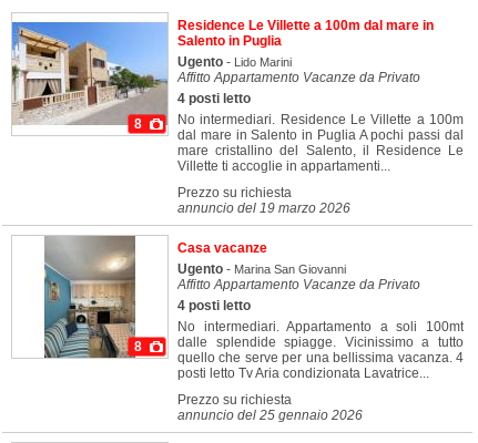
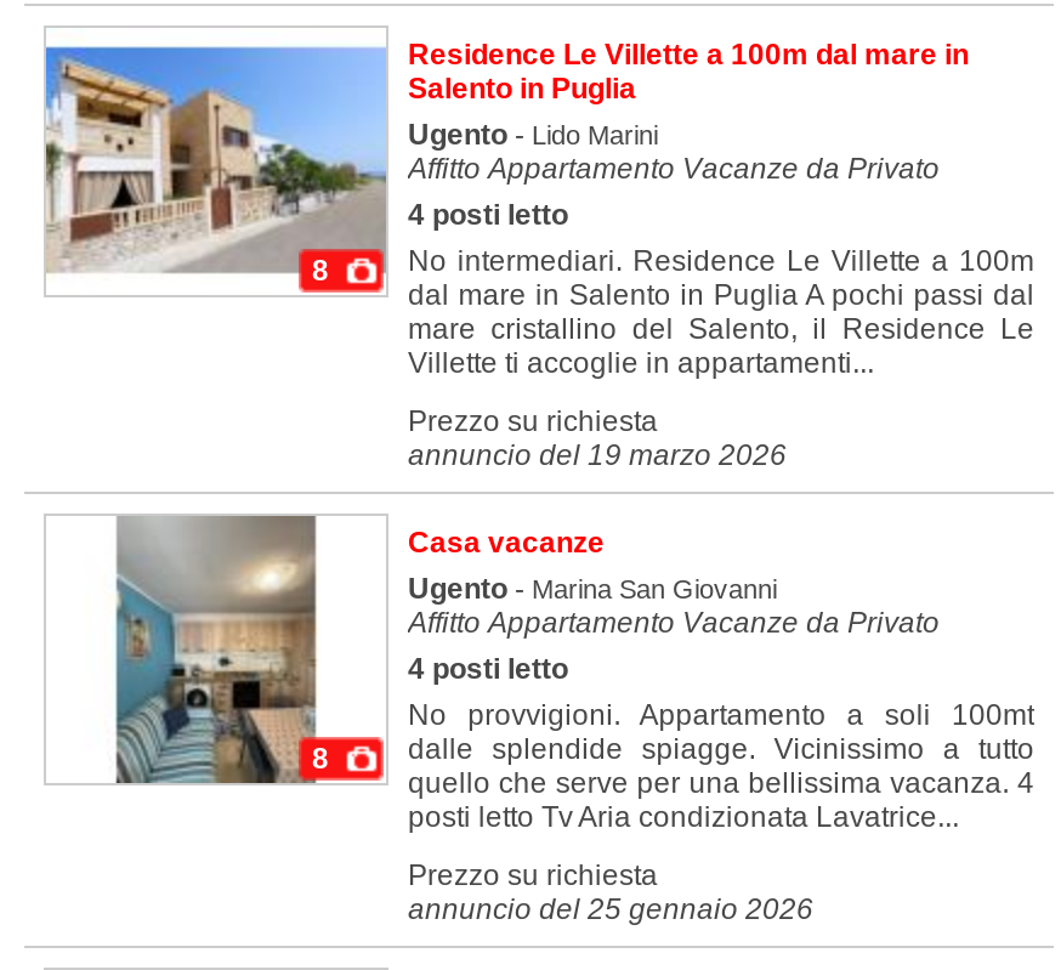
[177,319,464,334] No intermediari. Appartamento a soli 100mt -> [408,698,1034,732] No provvigioni. Appartamento a soli 100mt

